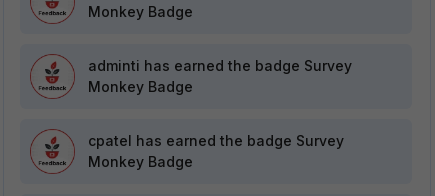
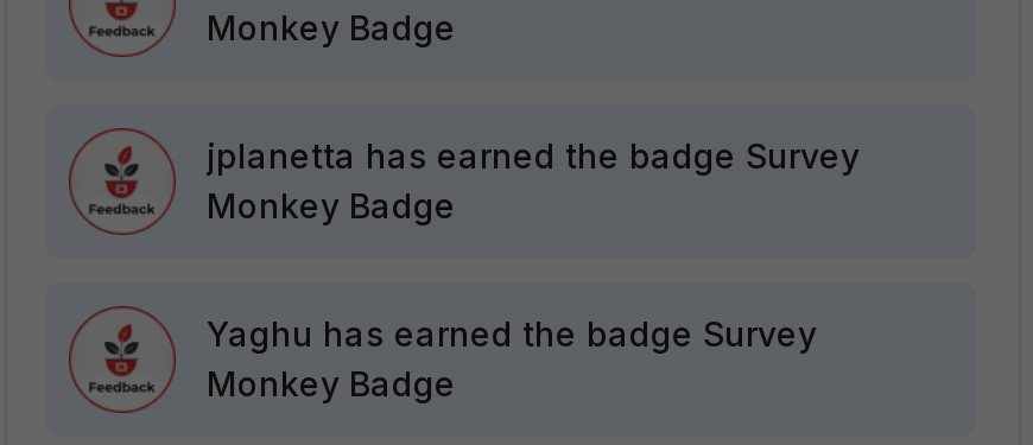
[88,57,352,74] adminti has earned the badge Survey -> [207,135,860,176] jplanetta has earned the badge Survey
[88,132,344,149] cpatel has earned the badge Survey -> [207,313,817,354] Yaghu has earned the badge Survey

